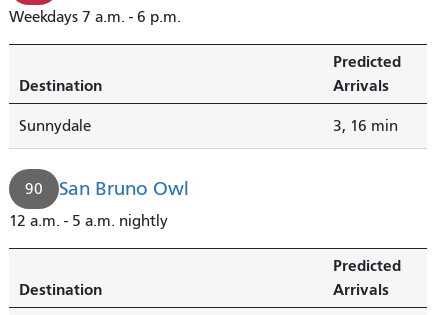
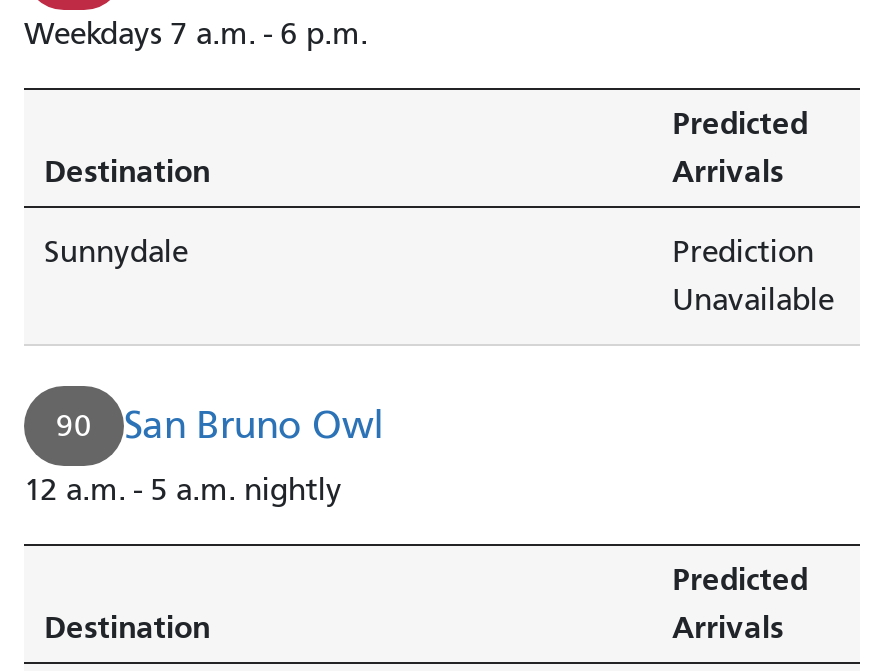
[333,117,398,135] 3, 16 min -> [672,233,834,317] Prediction | Unavailable

